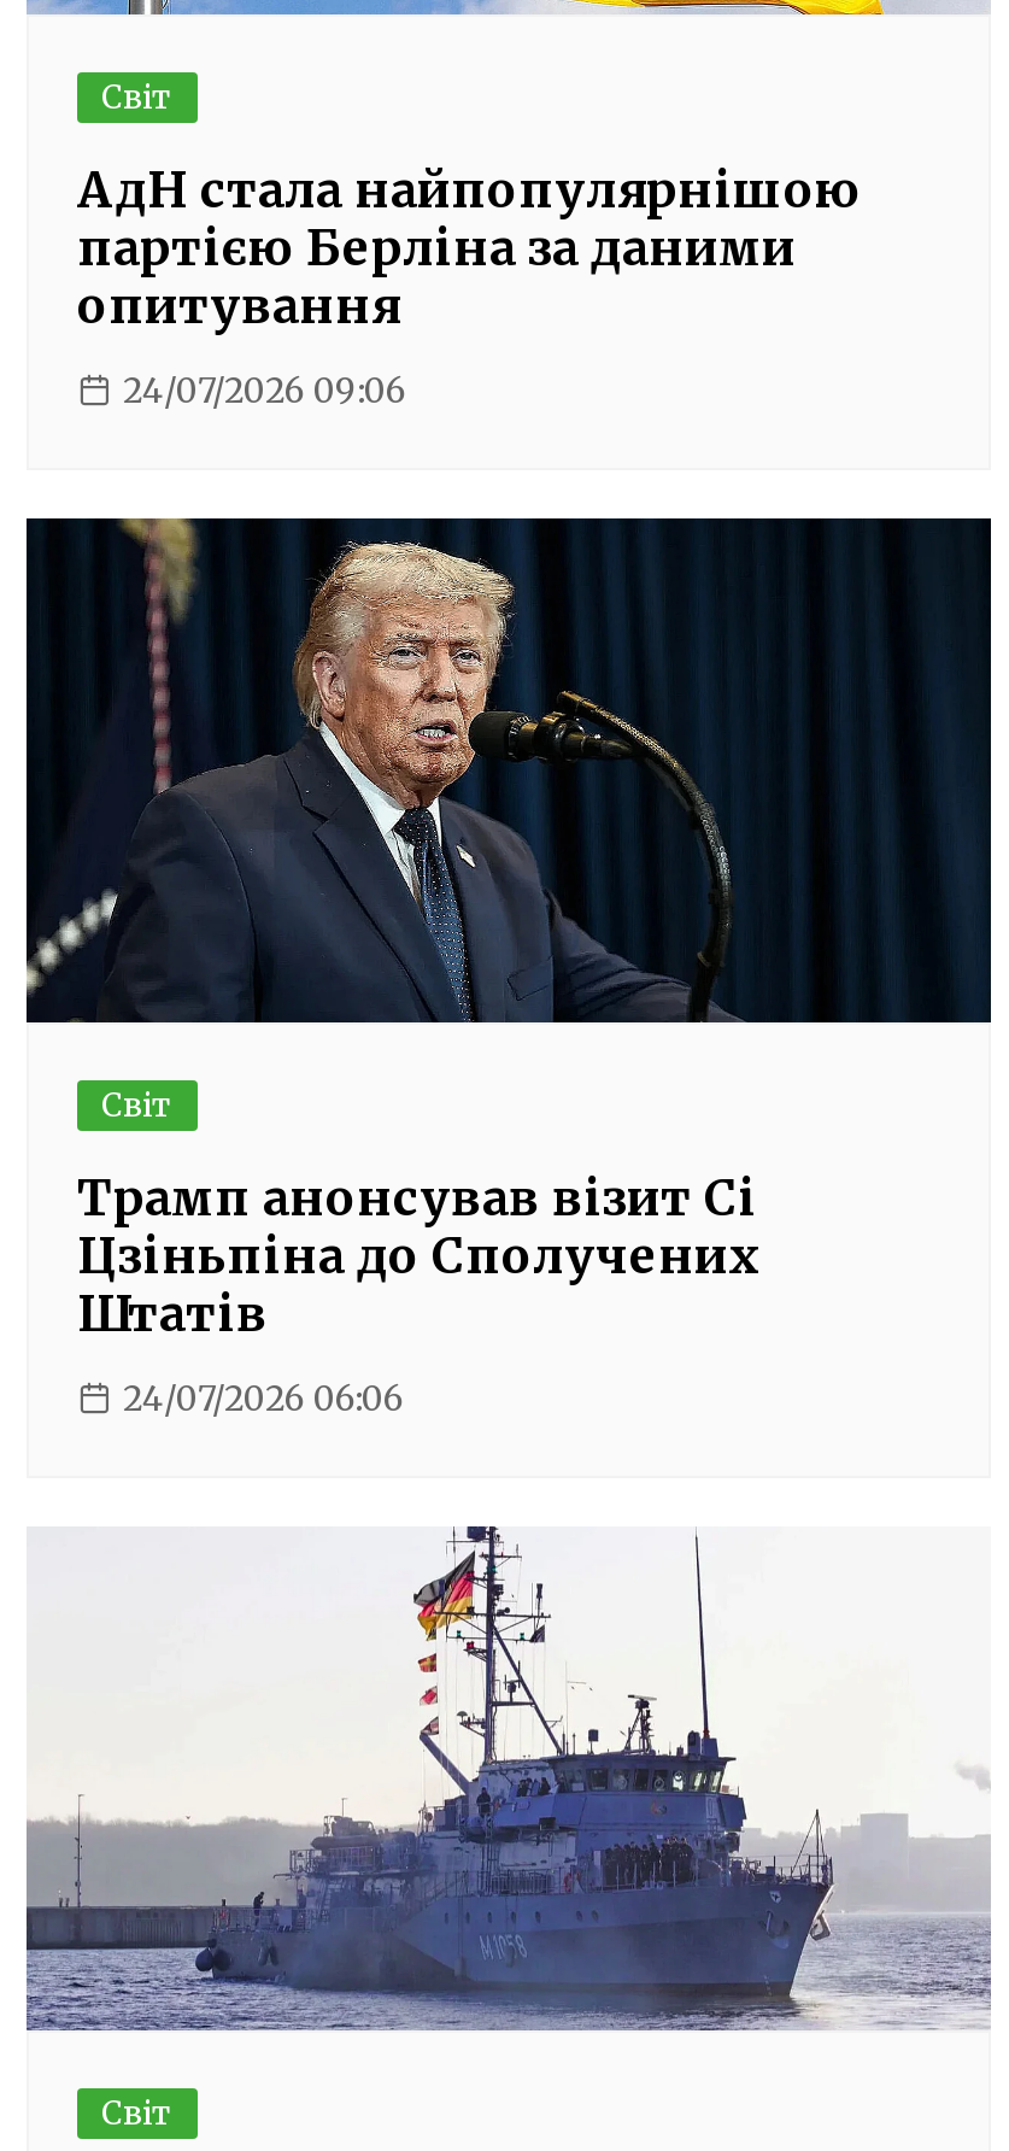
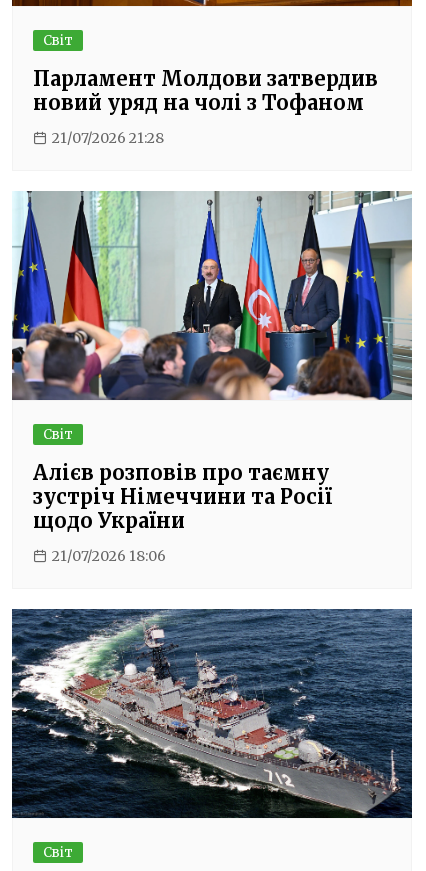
[77,158,861,334] АдН стала найпопулярнішою | партією Берліна за даними | опитування -> [33,65,378,114] Парламент Молдови затвердив | новий уряд на чолі з Тофаном
[123,368,407,411] 24/07/2026 09:06 -> [52,128,164,146] 21/07/2026 21:28
[24,516,993,1025] [image] -> [11,190,413,401] [image]
[77,1167,759,1343] Трамп анонсував візит Сі | Цзіньпіна до Сполучених | Штатів -> [33,460,332,533] Алієв розповів про таємну | зустріч Німеччини та Росії | щодо України
[123,1376,405,1420] 24/07/2026 06:06 -> [52,547,166,565] 21/07/2026 18:06
[27,1526,991,2033] [image] -> [11,608,413,819] [image]

